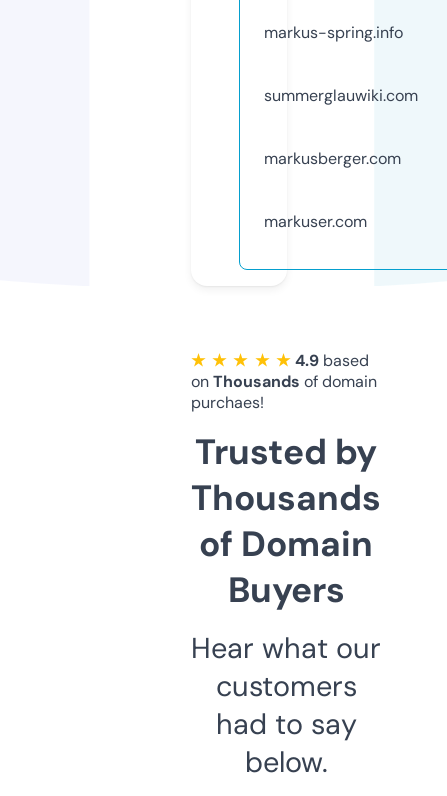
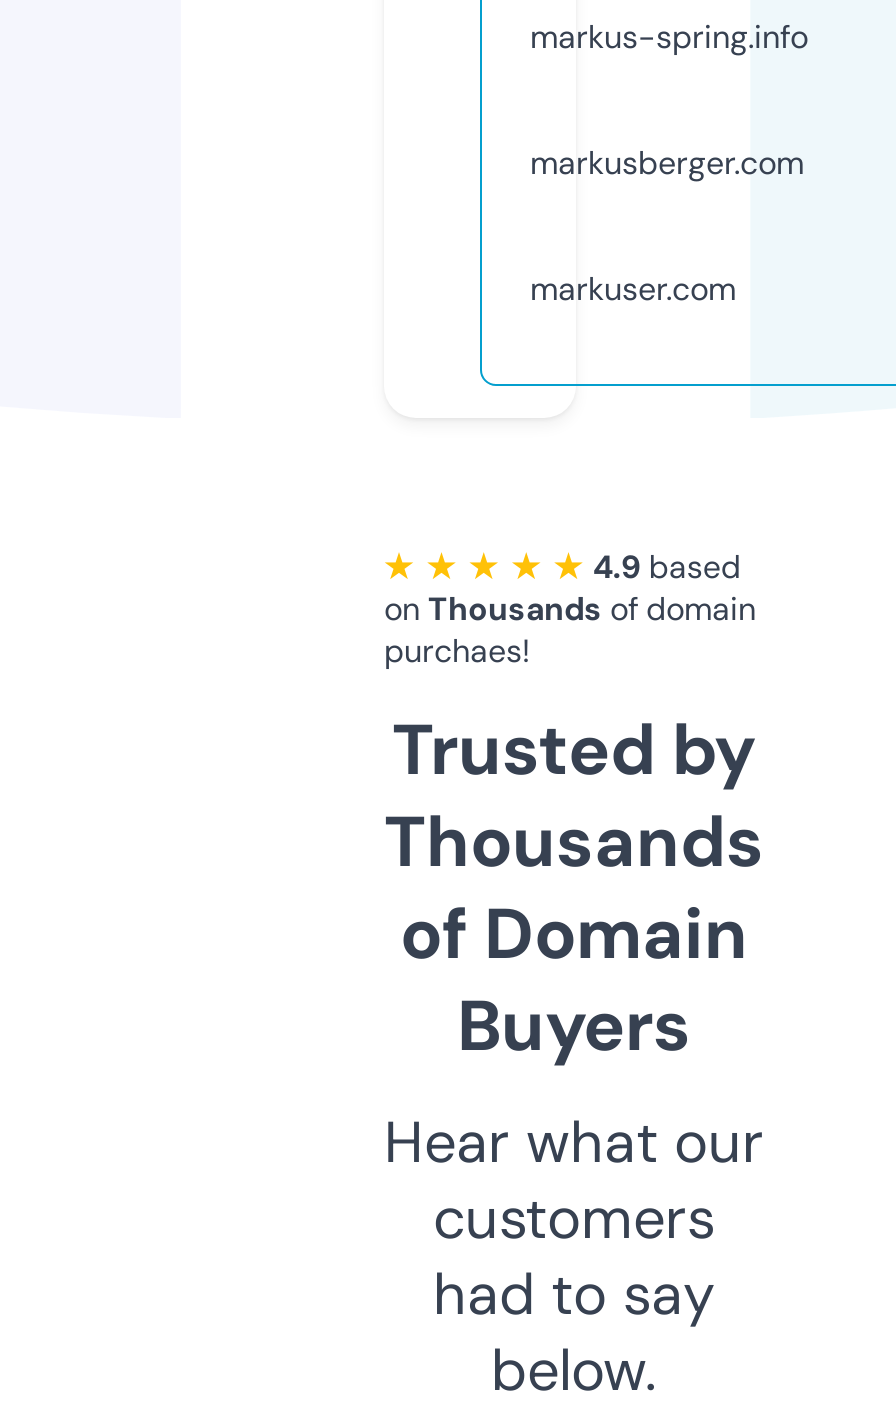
[264,85,418,106] summerglauwiki.com -> none

